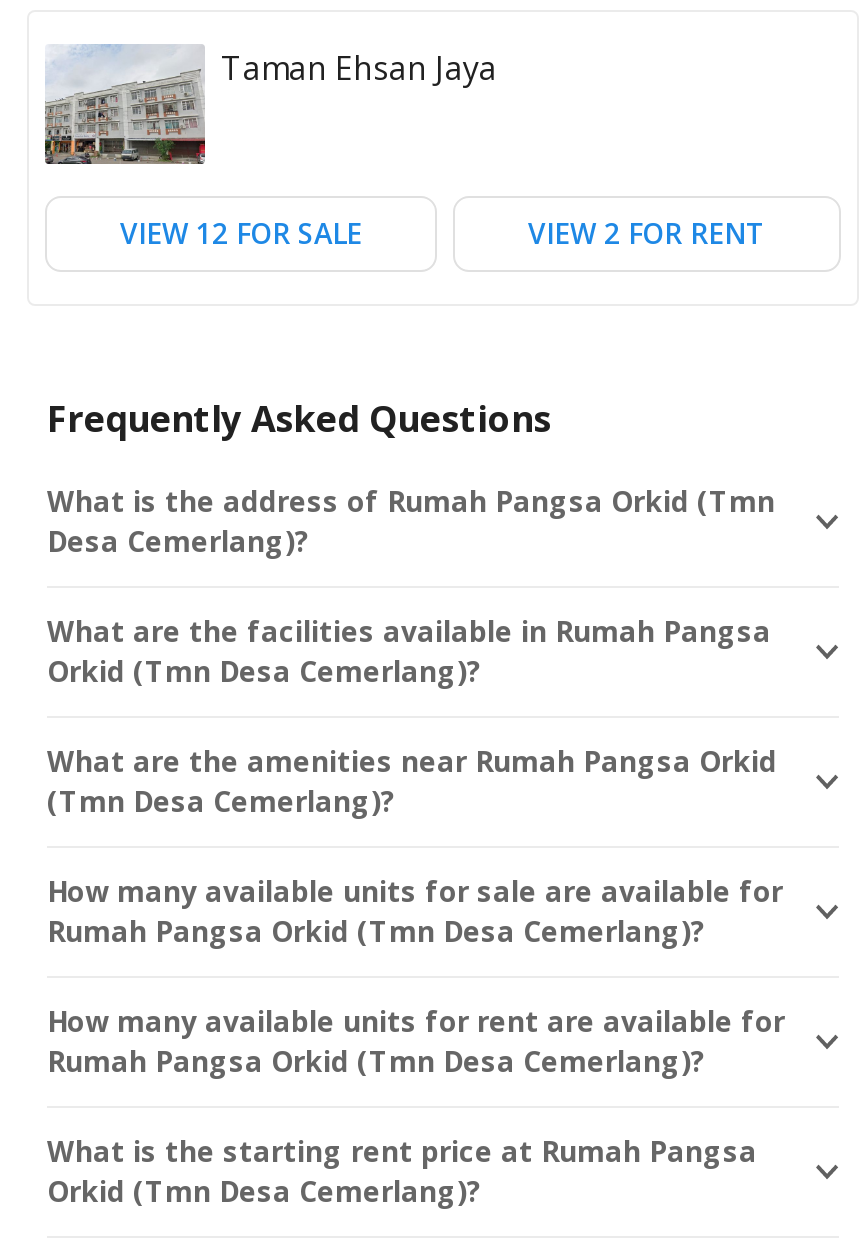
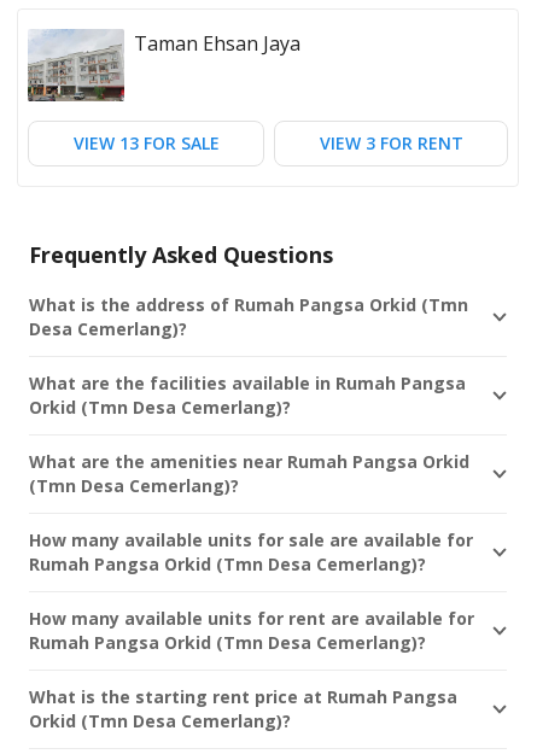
[120,214,362,252] VIEW 12 FOR SALE -> [73,132,219,155] VIEW 13 FOR SALE
[528,214,766,252] VIEW 2 FOR RENT -> [319,132,463,155] VIEW 3 FOR RENT

